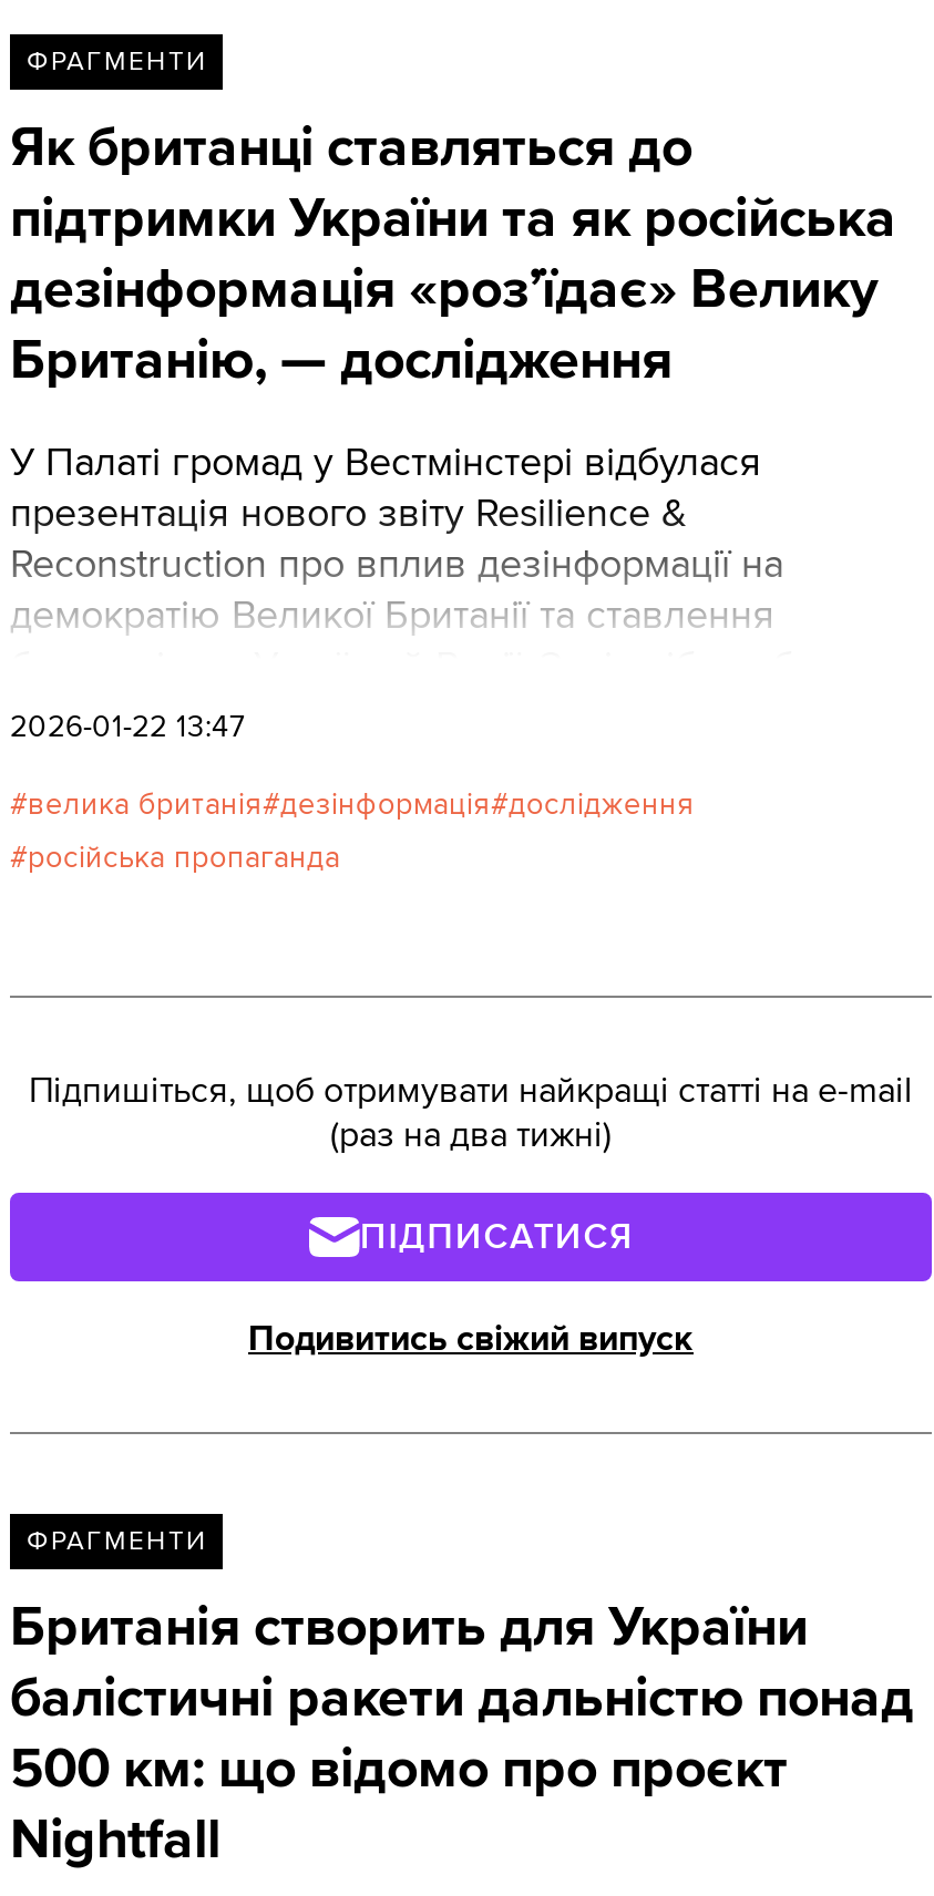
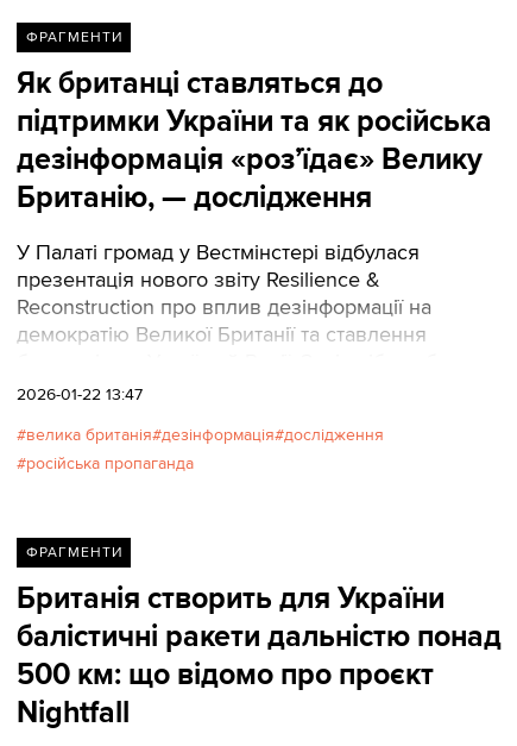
[29,1068,913,1361] Підпишіться, щоб отримувати найкращі статті на e-mail | (раз на два тижні) | ПІДПИСАТИСЯ | Подивитись свіжий випуск -> none

